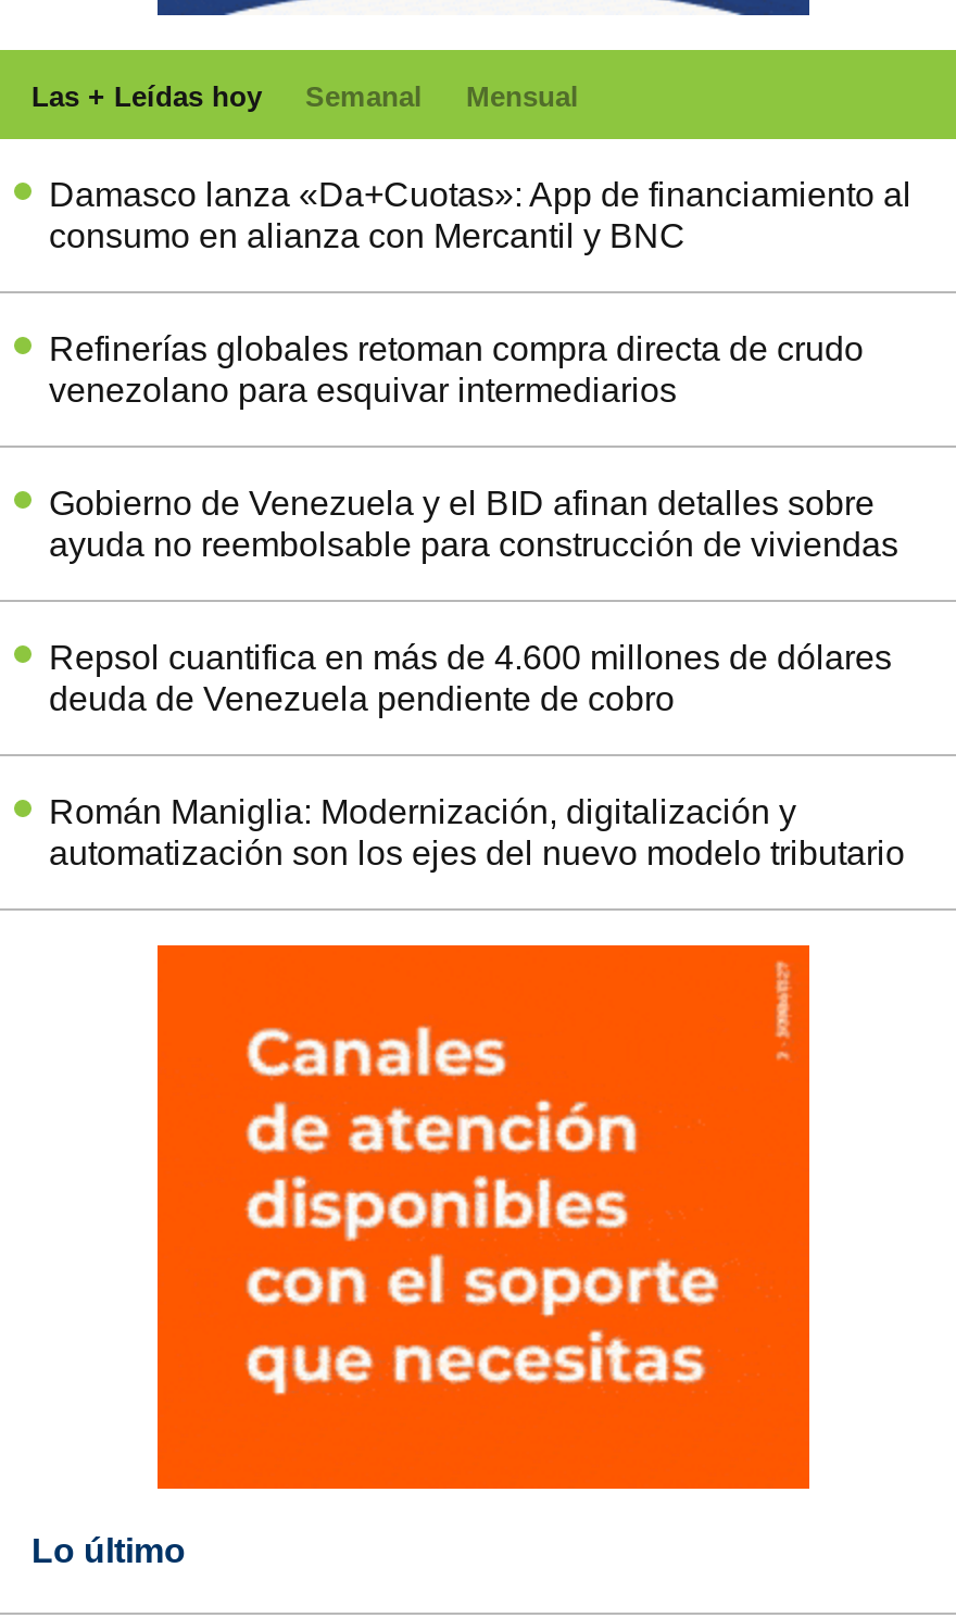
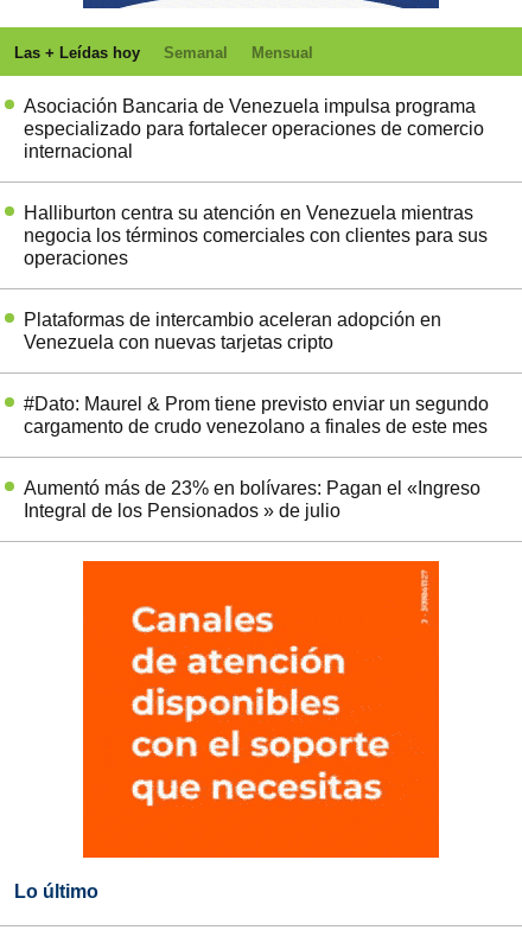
[49,176,911,254] Damasco lanza «Da+Cuotas»: App de financiamiento al | consumo en alianza con Mercantil y BNC -> [24,96,484,161] Asociación Bancaria de Venezuela impulsa programa | especializado para fortalecer operaciones de comercio | internacional
[49,330,864,408] Refinerías globales retoman compra directa de crudo | venezolano para esquivar intermediarios -> [24,203,488,268] Halliburton centra su atención en Venezuela mientras | negocia los términos comerciales con clientes para sus | operaciones
[49,484,898,563] Gobierno de Venezuela y el BID afinan detalles sobre | ayuda no reembolsable para construcción de viviendas -> [24,309,441,352] Plataformas de intercambio aceleran adopción en | Venezuela con nuevas tarjetas cripto
[49,639,892,717] Repsol cuantifica en más de 4.600 millones de dólares | deuda de Venezuela pendiente de cobro -> [24,394,489,436] #Dato: Maurel & Prom tiene previsto enviar un segundo | cargamento de crudo venezolano a finales de este mes
[49,793,905,871] Román Maniglia: Modernización, digitalización y | automatización son los ejes del nuevo modelo tributario -> [24,478,480,521] Aumentó más de 23% en bolívares: Pagan el «Ingreso | Integral de los Pensionados » de julio

